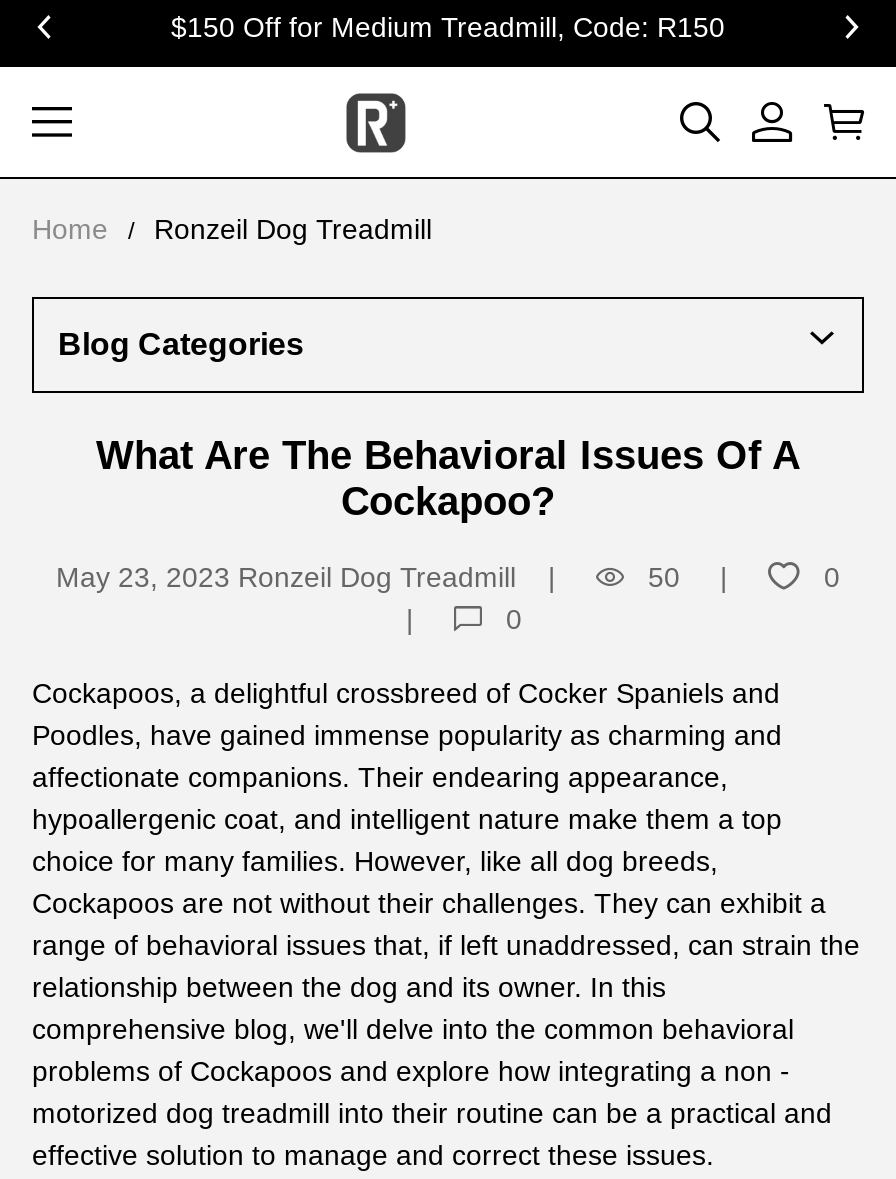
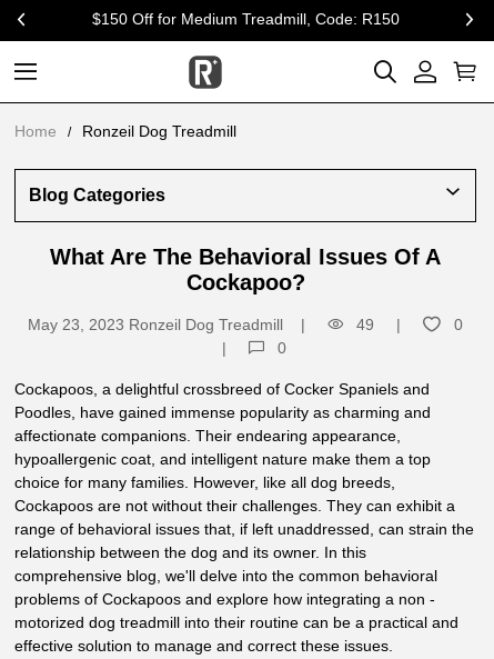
[648,561,680,593] 50 -> [356,316,374,333] 49

